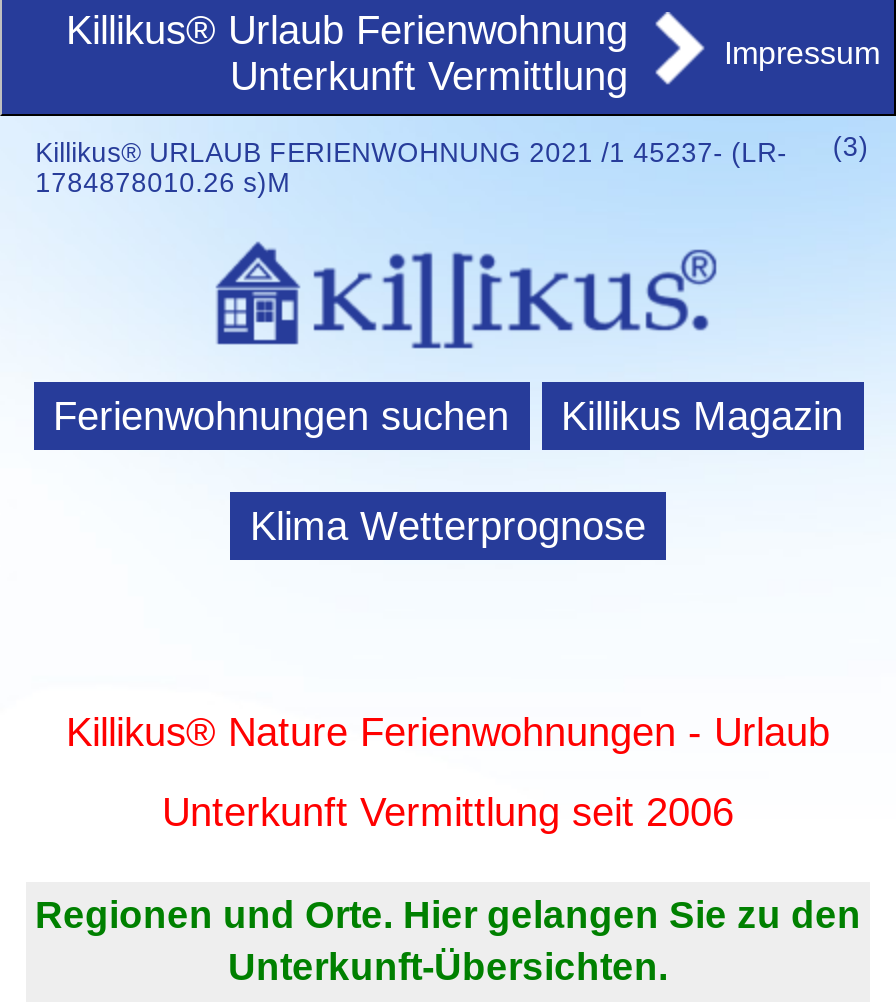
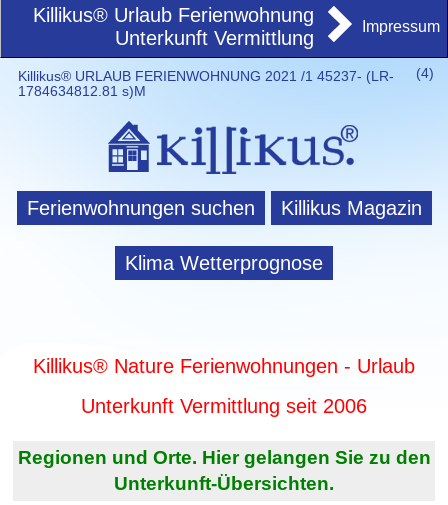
[35,132,869,167] Killikus® URLAUB FERIENWOHNUNG 2021 /1 45237- (LR- (3) -> [18,66,434,84] Killikus® URLAUB FERIENWOHNUNG 2021 /1 45237- (LR- (4)
[35,167,291,197] 1784878010.26 s)M -> [18,84,146,99] 1784634812.81 s)M

